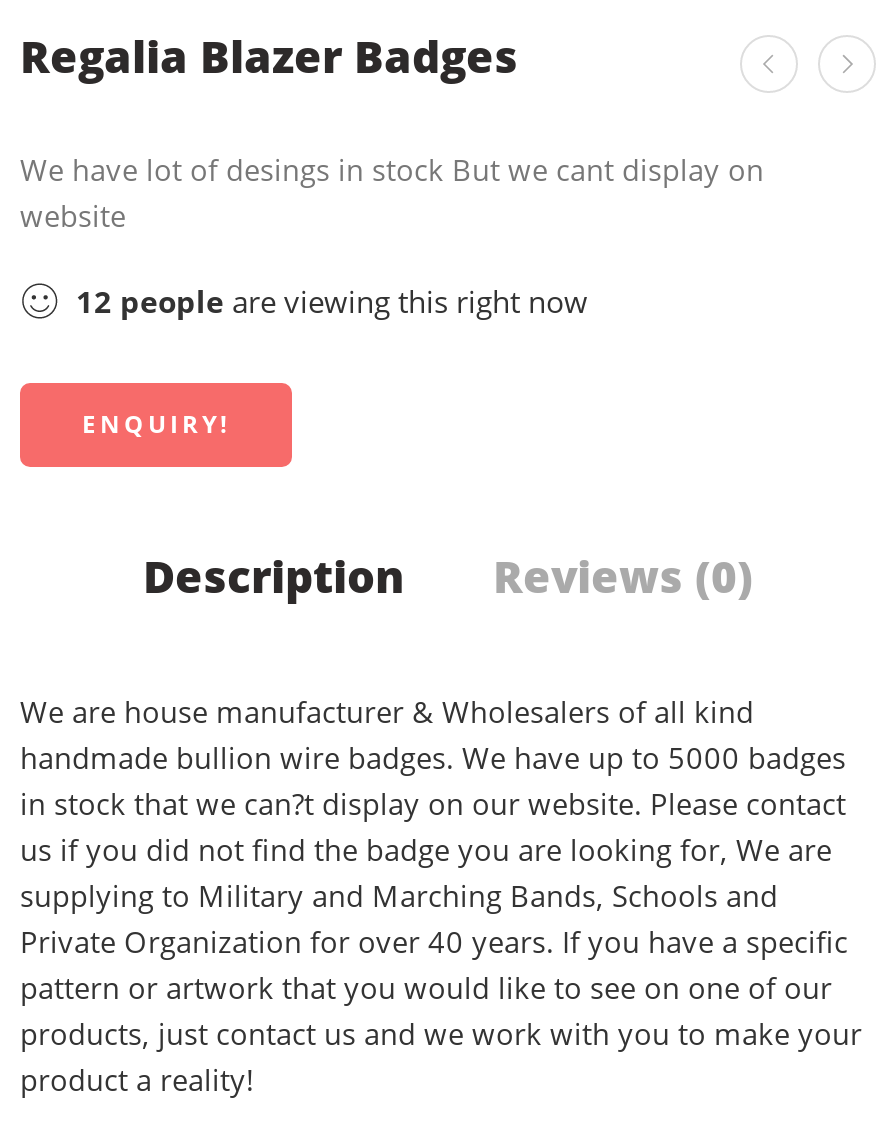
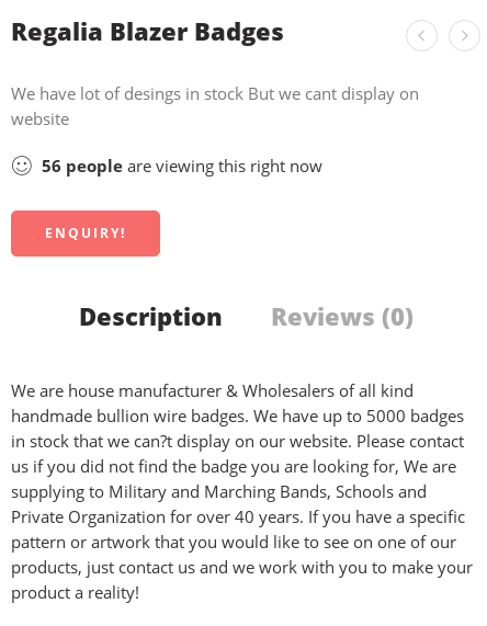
[76,282,588,322] 12 people are viewing this right now -> [42,155,322,177] 56 people are viewing this right now

